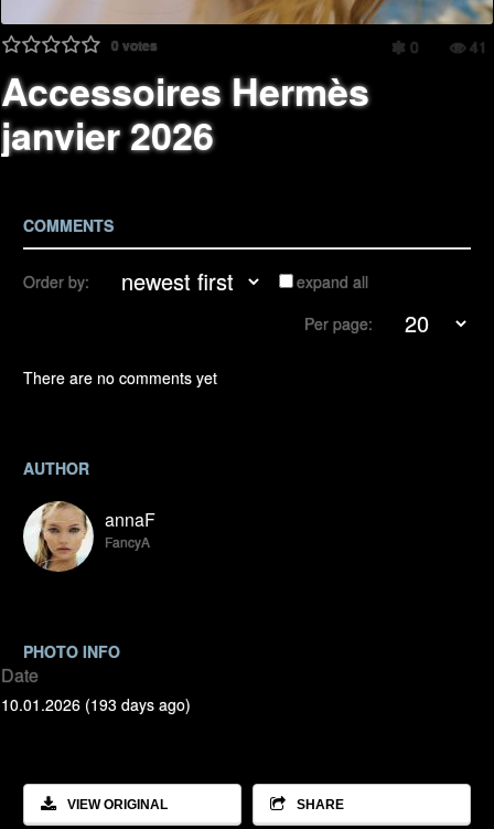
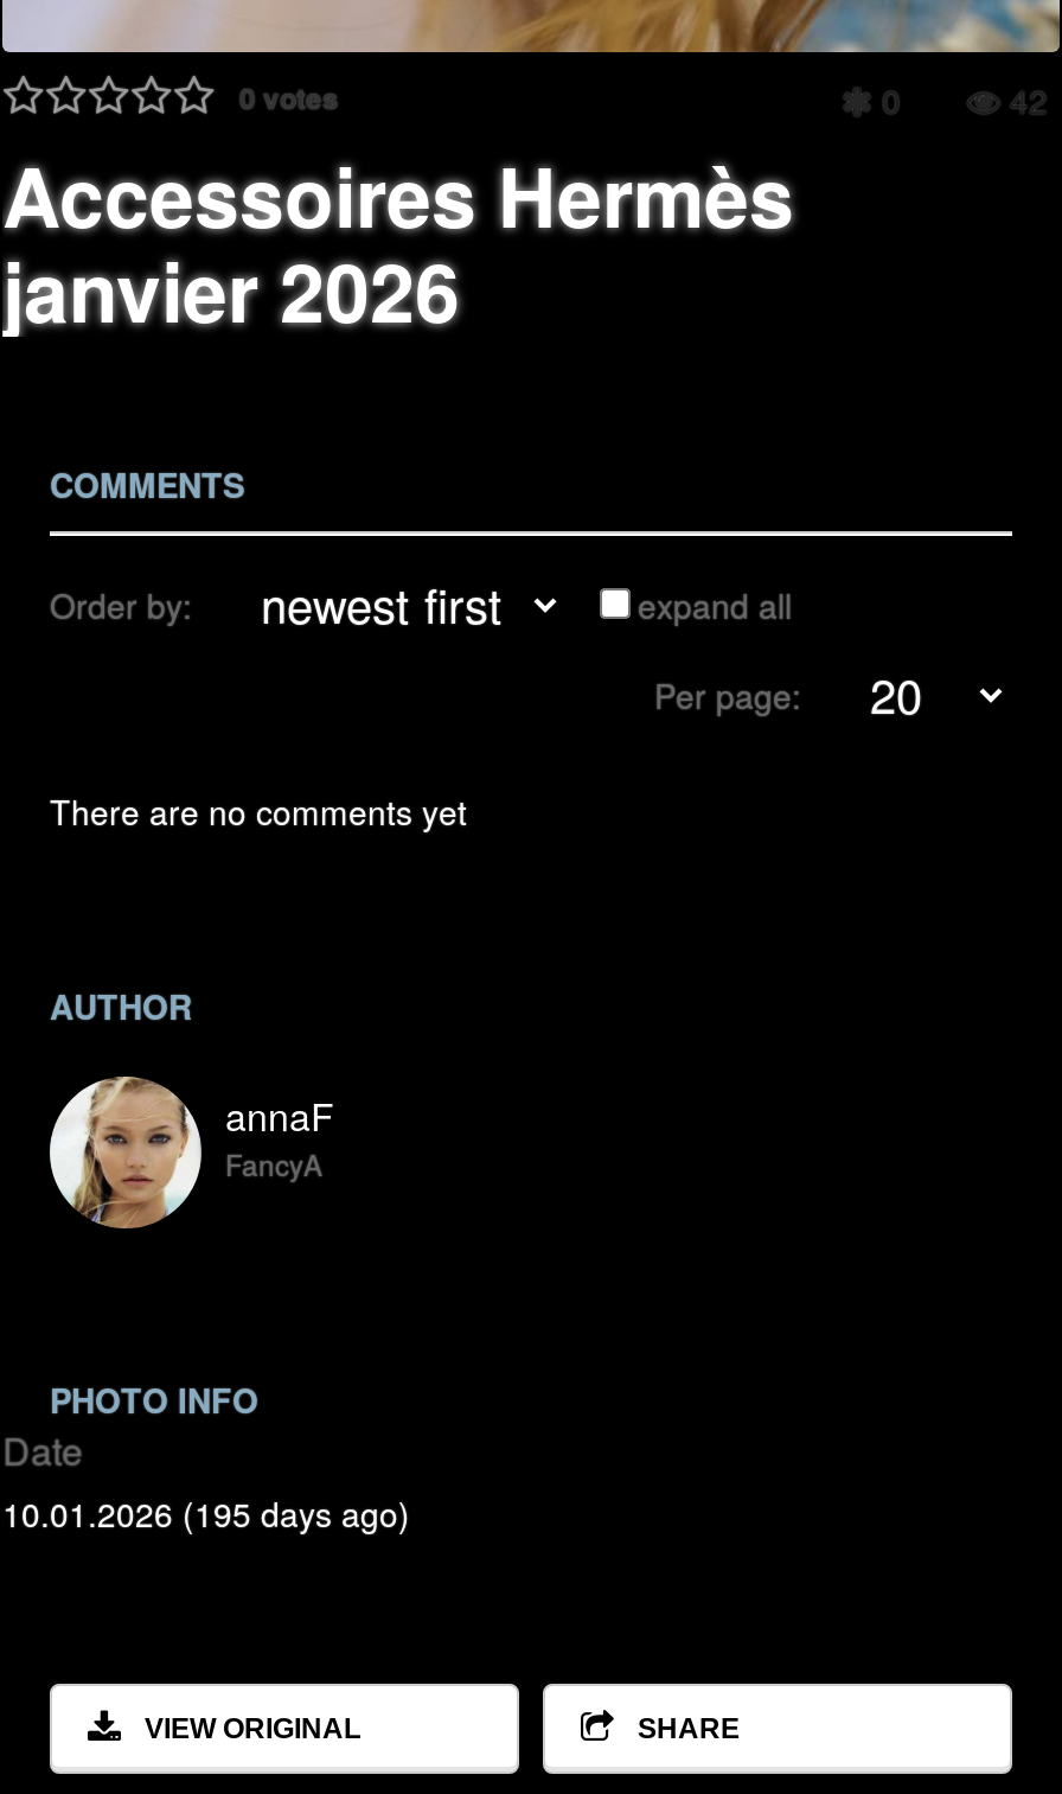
[465,35,487,57] 41 -> [1000,75,1048,122] 42
[1,693,191,715] 10.01.2026 (193 days ago) -> [2,1488,410,1536] 10.01.2026 (195 days ago)

